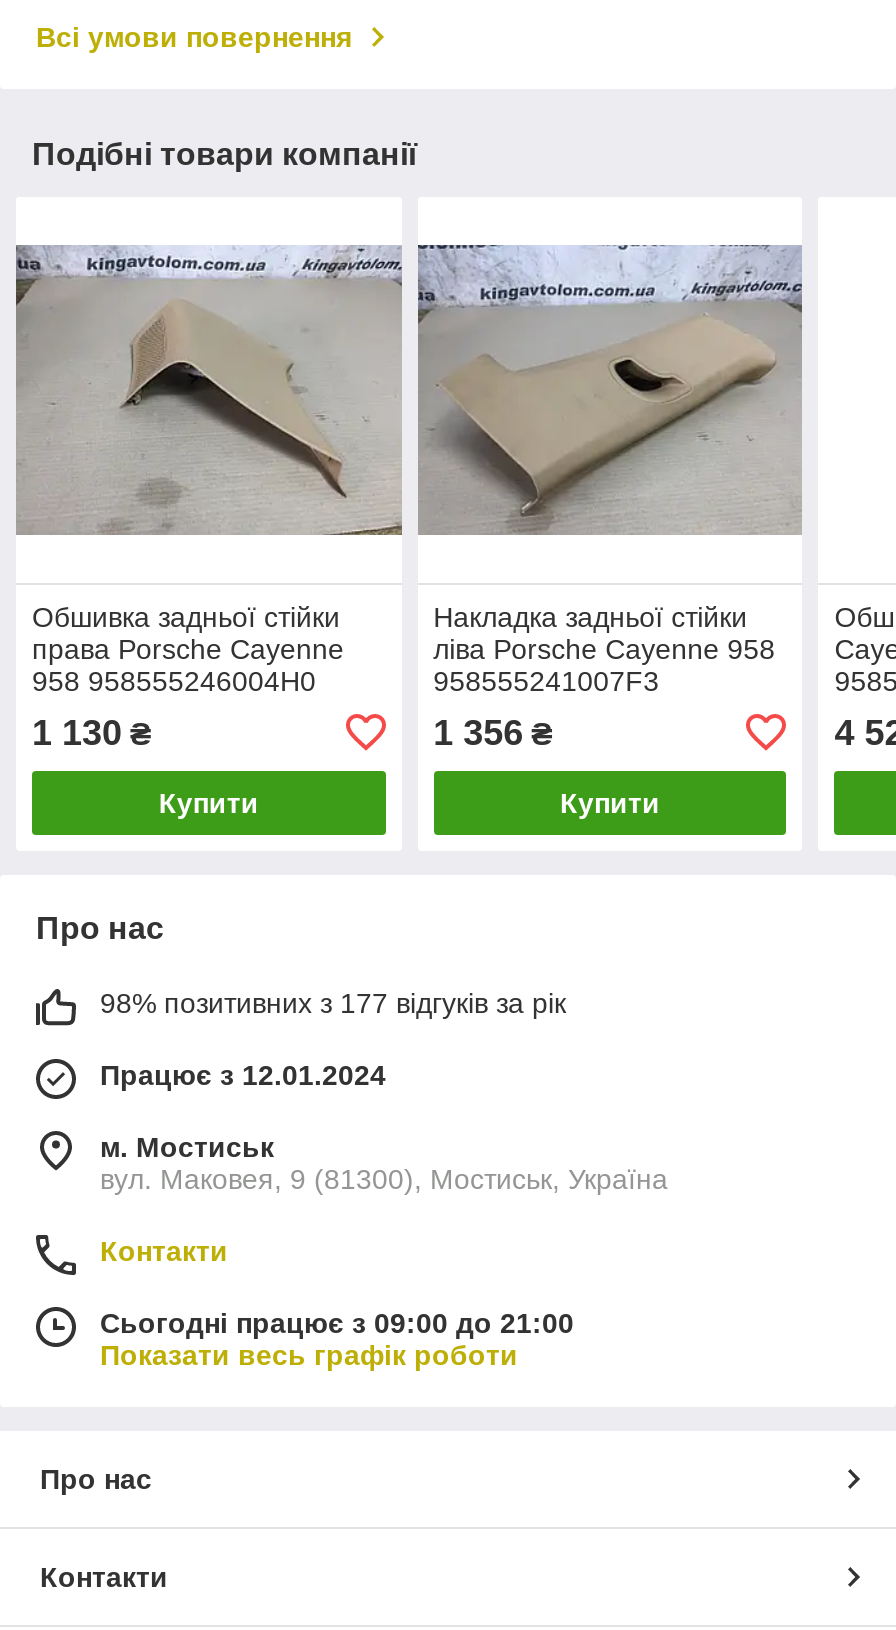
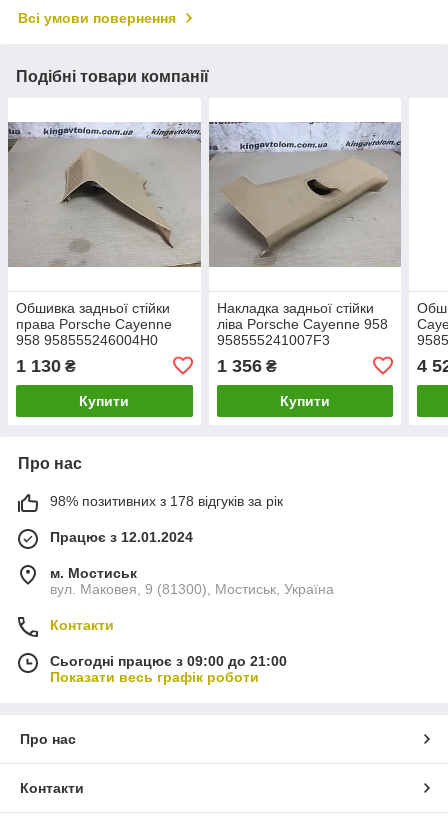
[100,987,566,1019] 98% позитивних з 177 відгуків за рік -> [50,493,283,509] 98% позитивних з 178 відгуків за рік

